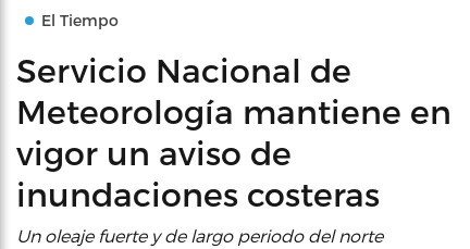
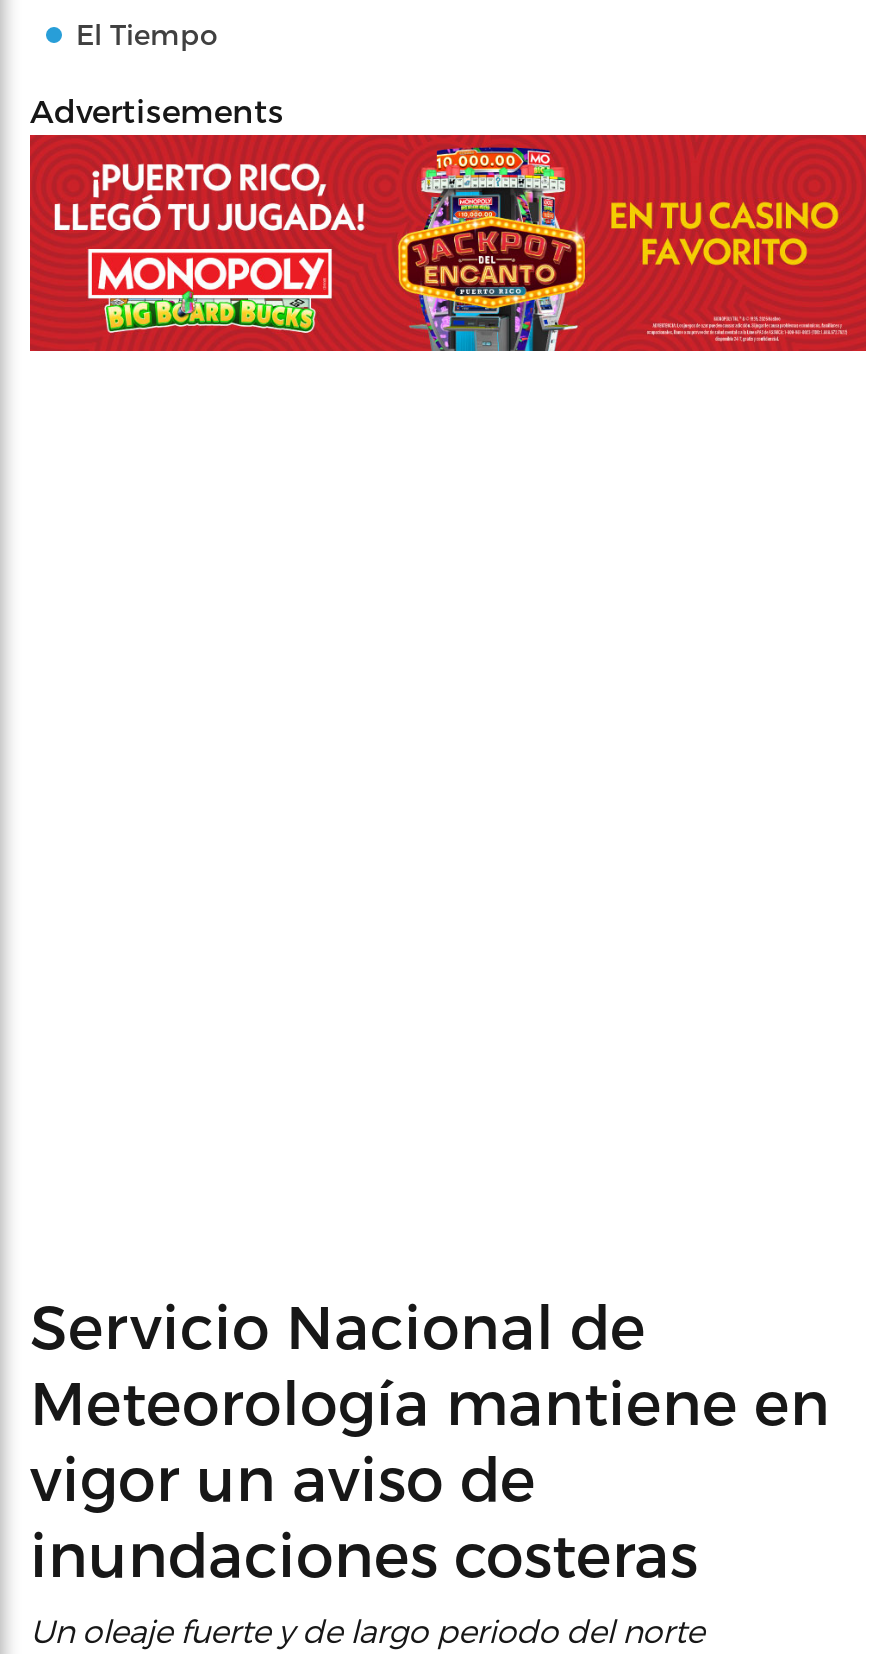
none -> [28,133,868,353] [image]
none -> [30,91,284,129] Advertisements

